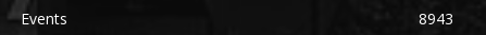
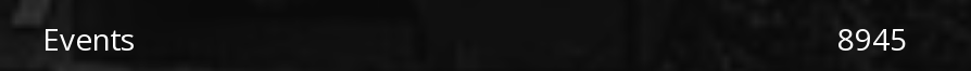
[419,8,453,29] 8943 -> [837,17,907,58] 8945

